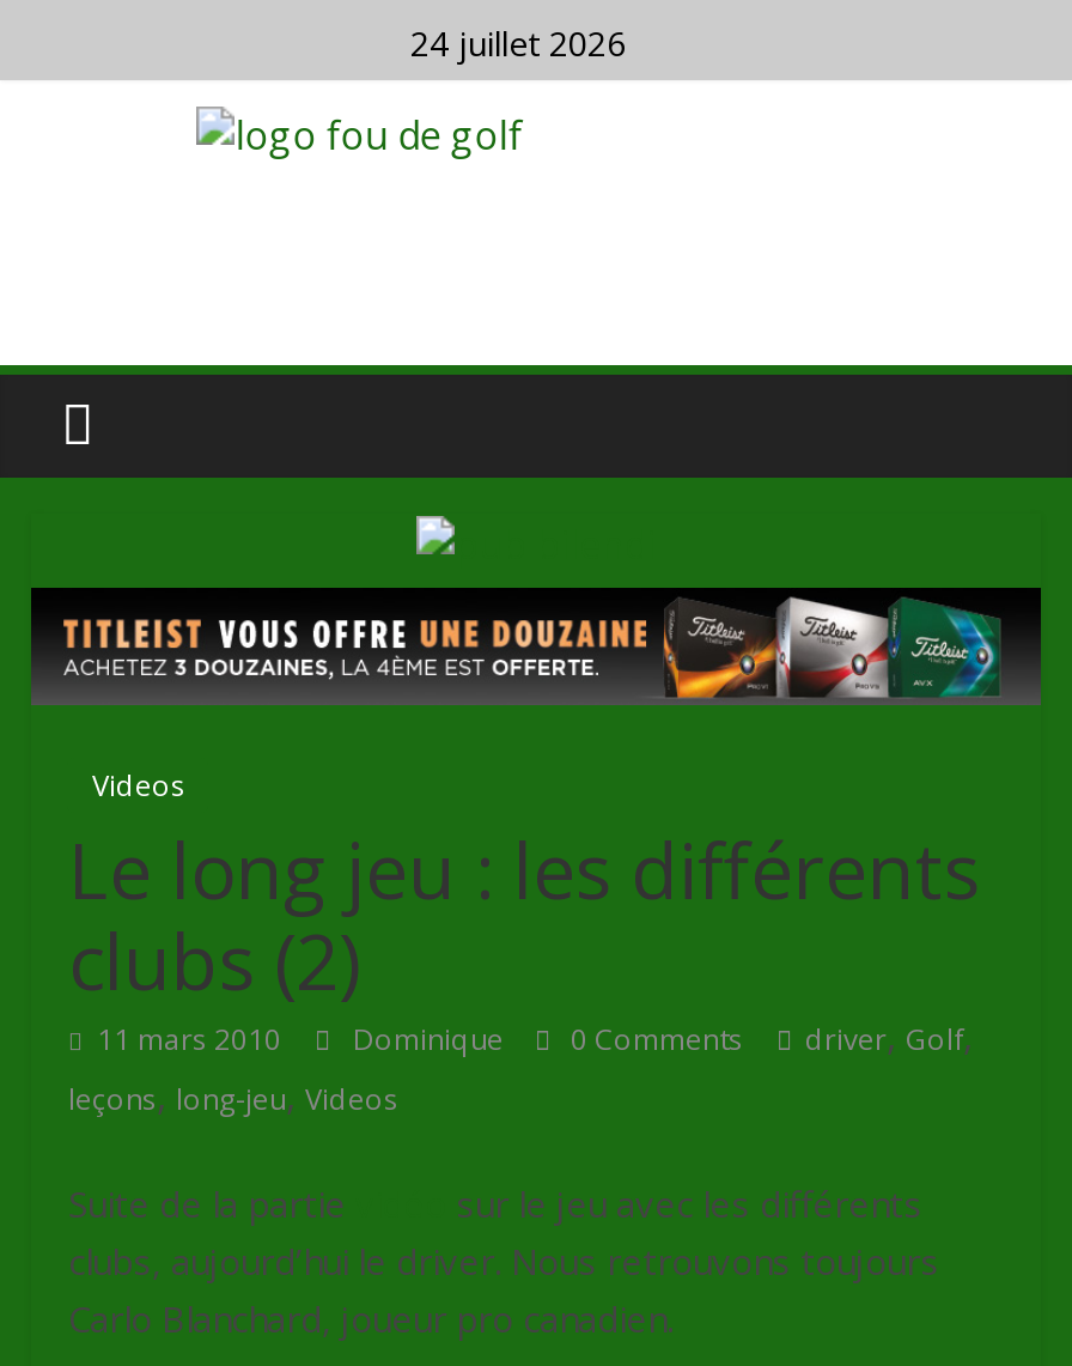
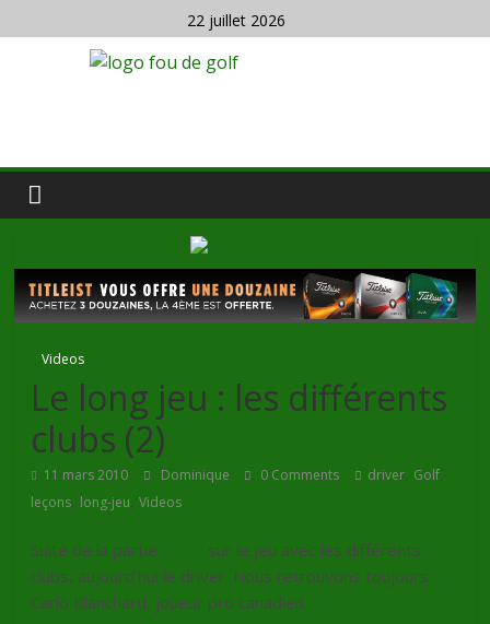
[410,20,626,66] 24 juillet 2026 -> [188,10,286,31] 22 juillet 2026

